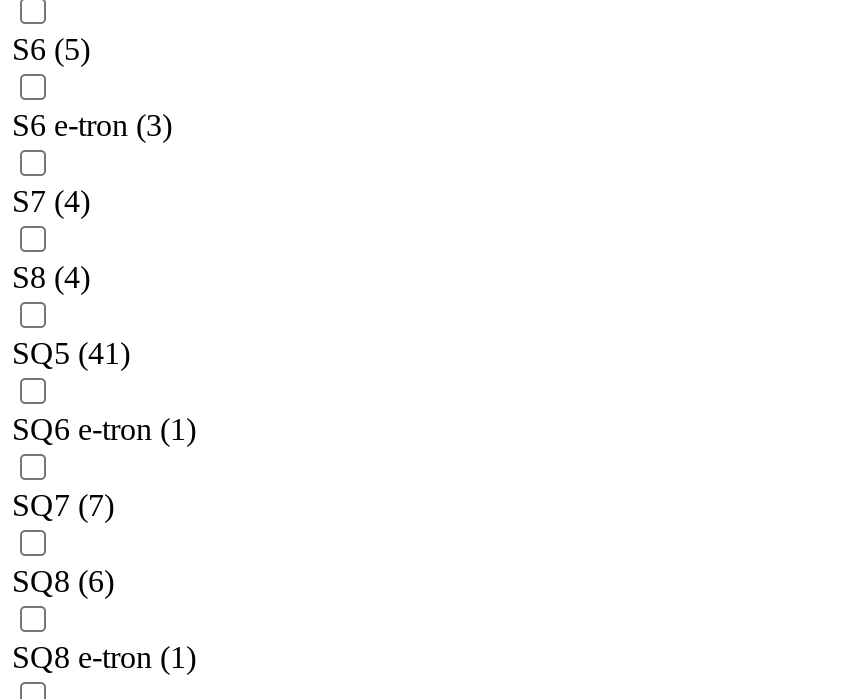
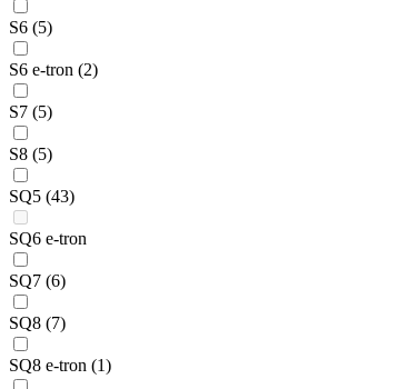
[12,109,172,143] S6 e-tron (3) -> [9,60,98,79] S6 e-tron (2)
[12,185,90,219] S7 (4) -> [9,103,52,122] S7 (5)
[12,261,90,295] S8 (4) -> [9,145,52,164] S8 (5)
[12,337,130,371] SQ5 (41) -> [9,187,75,206] SQ5 (43)
[12,413,196,447] SQ6 e-tron (1) -> [9,229,87,248] SQ6 e-tron
[12,489,114,523] SQ7 (7) -> [9,272,66,291] SQ7 (6)
[12,565,114,599] SQ8 (6) -> [9,314,66,333] SQ8 (7)

